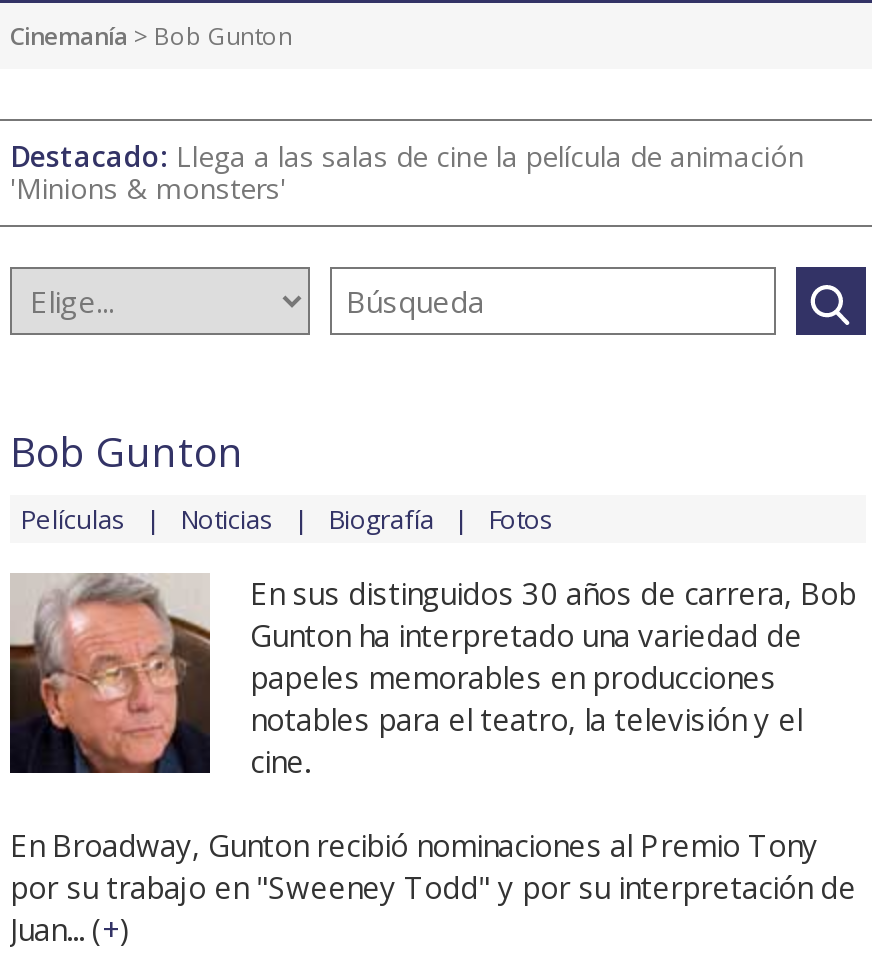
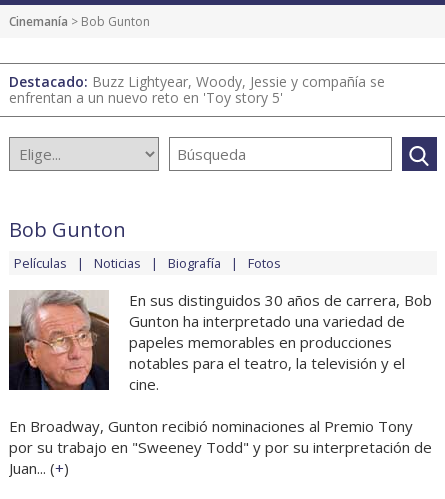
[10,137,804,207] Destacado: Llega a las salas de cine la película de animación | 'Minions & monsters' -> [9,72,385,107] Destacado: Buzz Lightyear, Woody, Jessie y compañía se | enfrentan a un nuevo reto en 'Toy story 5'

